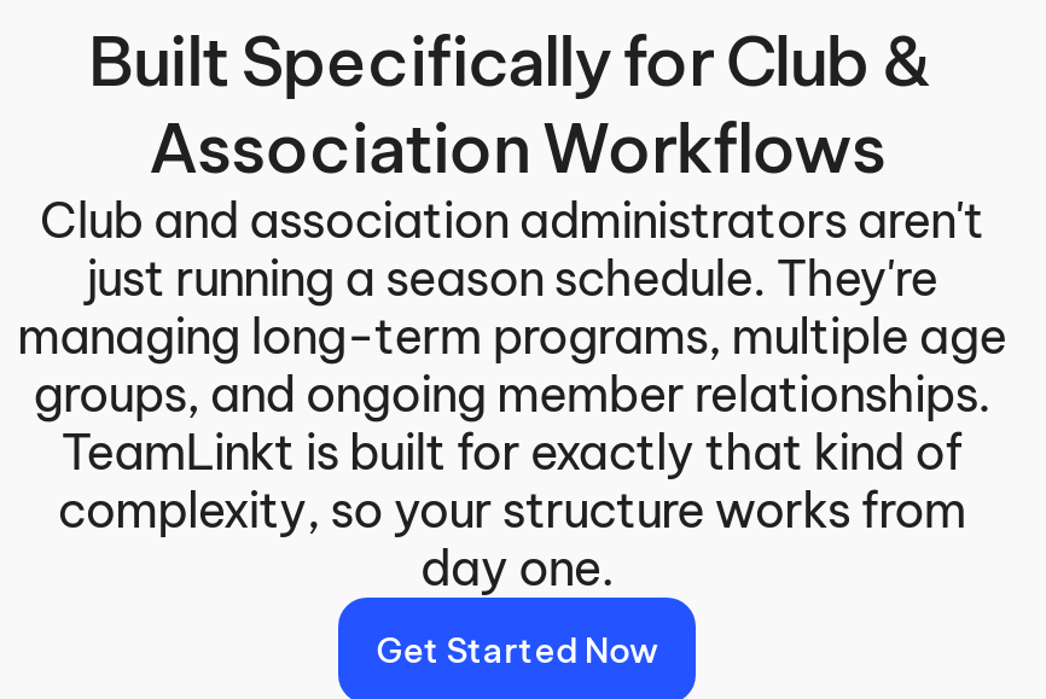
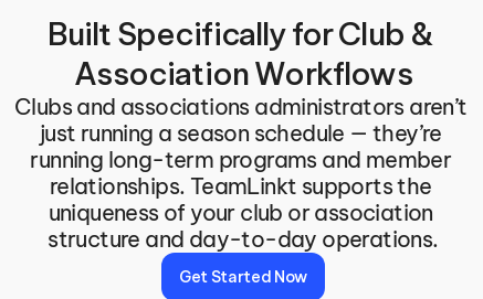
[17,190,1006,598] Club and association administrators aren't | just running a season schedule. They're | managing long-term programs, multiple age | groups, and ongoing member relationships. | TeamLinkt is built for exactly that kind of | complexity, so your structure works from | day one. -> [14,93,467,253] Clubs and associations administrators aren’t | just running a season schedule — they’re | running long-term programs and member | relationships. TeamLinkt supports the | uniqueness of your club or association | structure and day-to-day operations.

